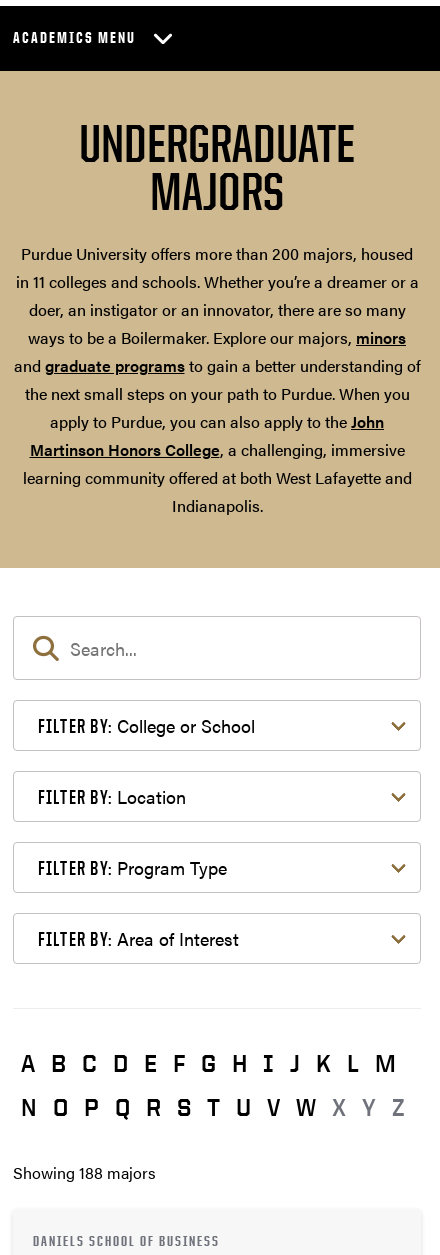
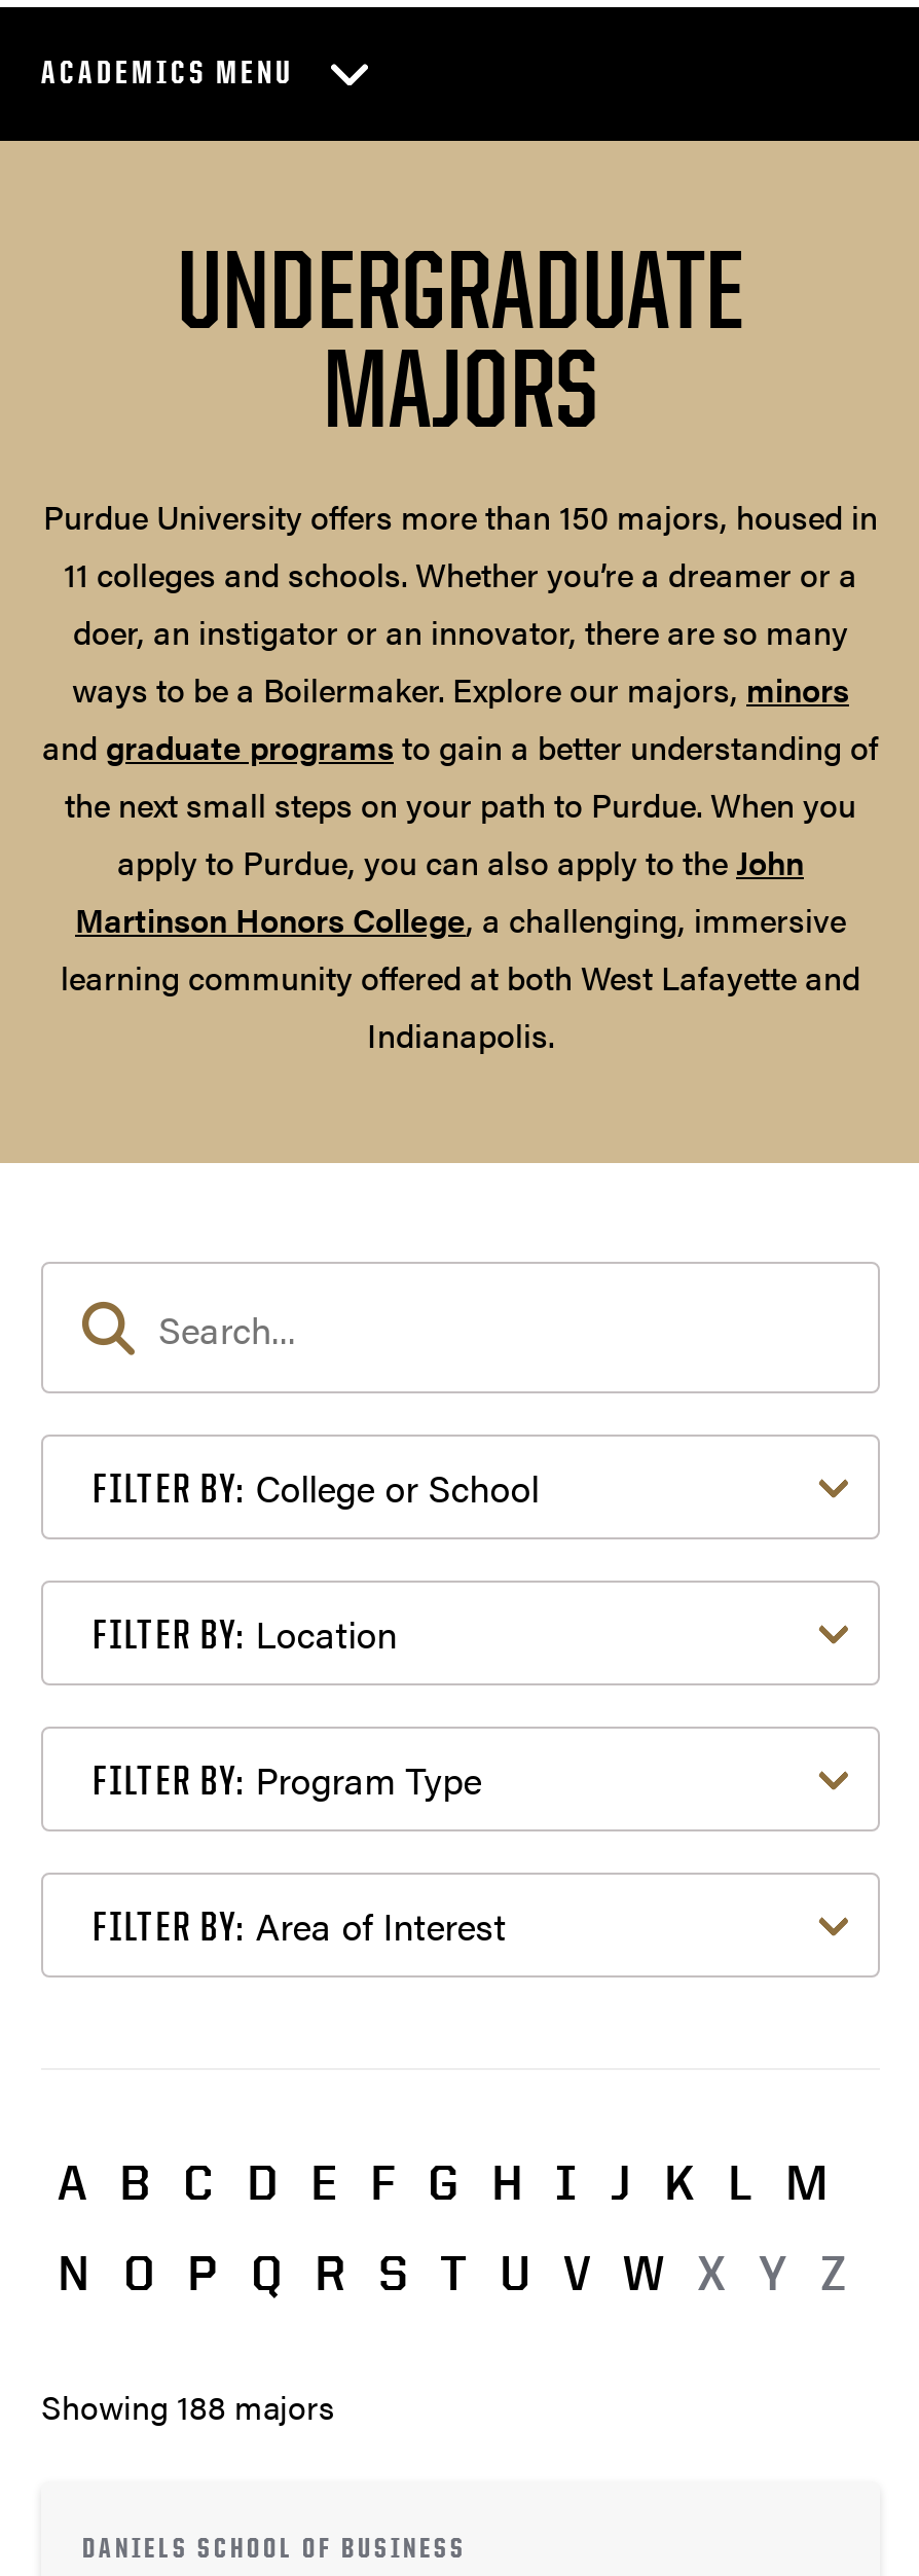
[15,242,418,293] Purdue University offers more than 200 majors, housed | in 11 colleges and schools. Whether you’re a dreamer or a -> [43,493,878,598] Purdue University offers more than 150 majors, housed in | 11 colleges and schools. Whether you’re a dreamer or a

